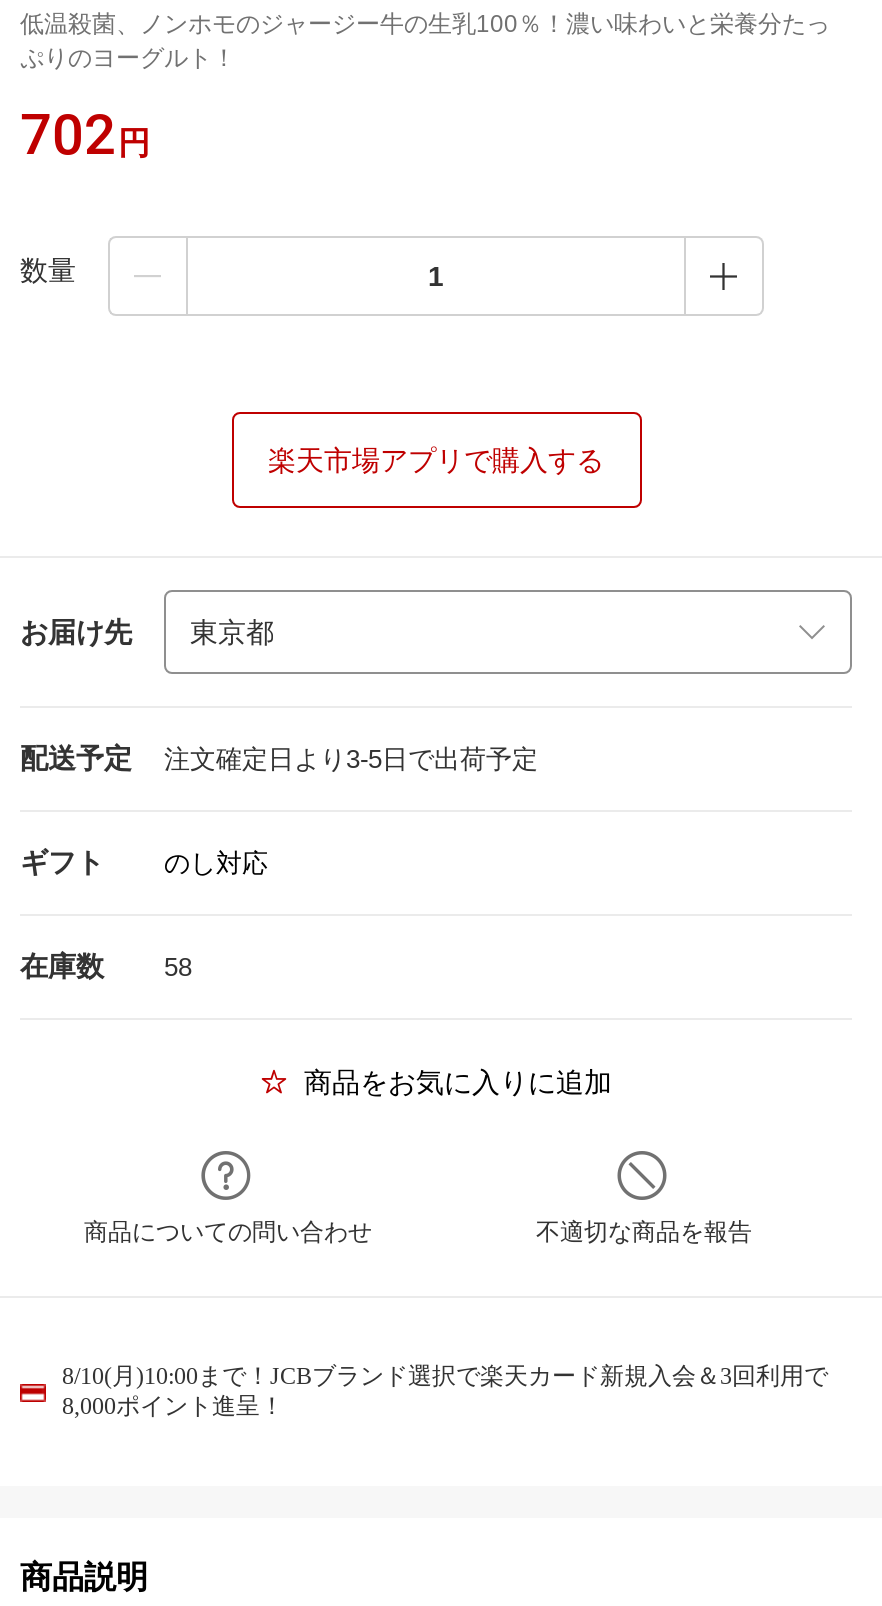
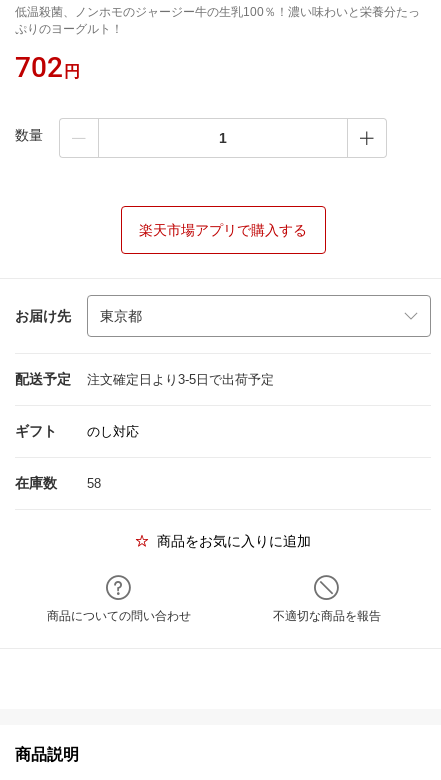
[62,1362,828,1420] 8/10(月)10:00まで！JCBブランド選択で楽天カード新規入会＆3回利用で | 8,000ポイント進呈！ -> none

